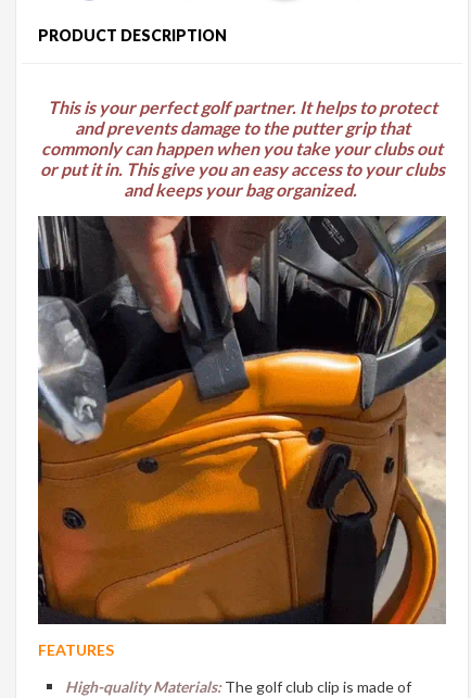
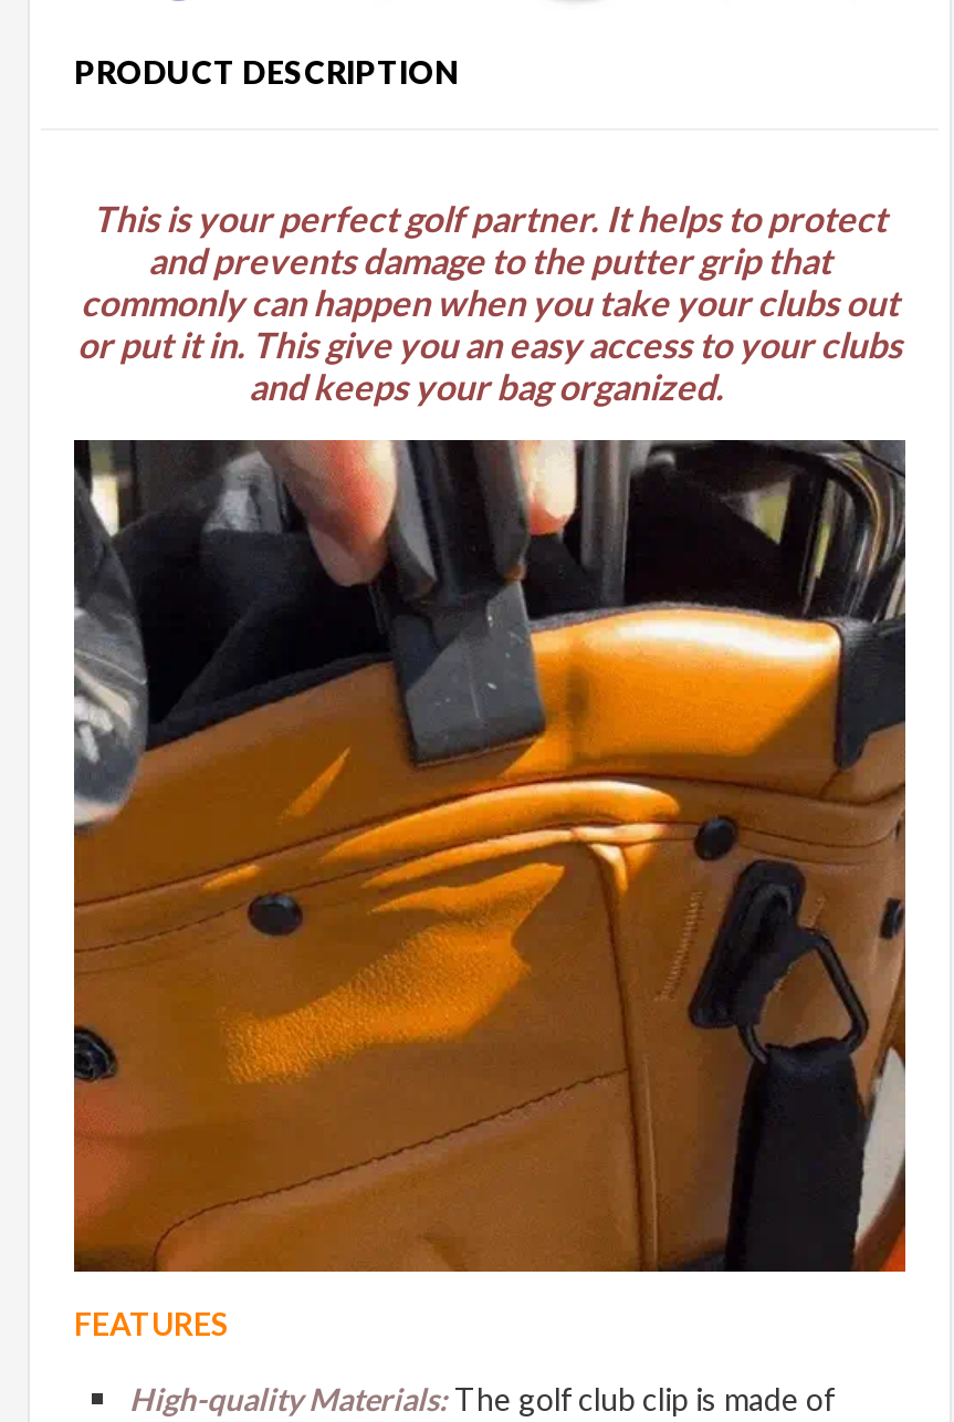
[37,215,447,625] [image] -> [72,438,908,1274] [image]

